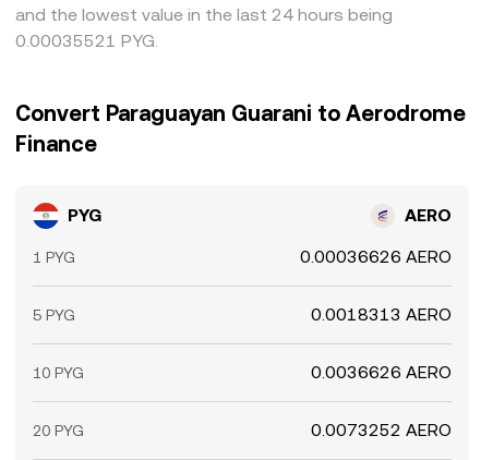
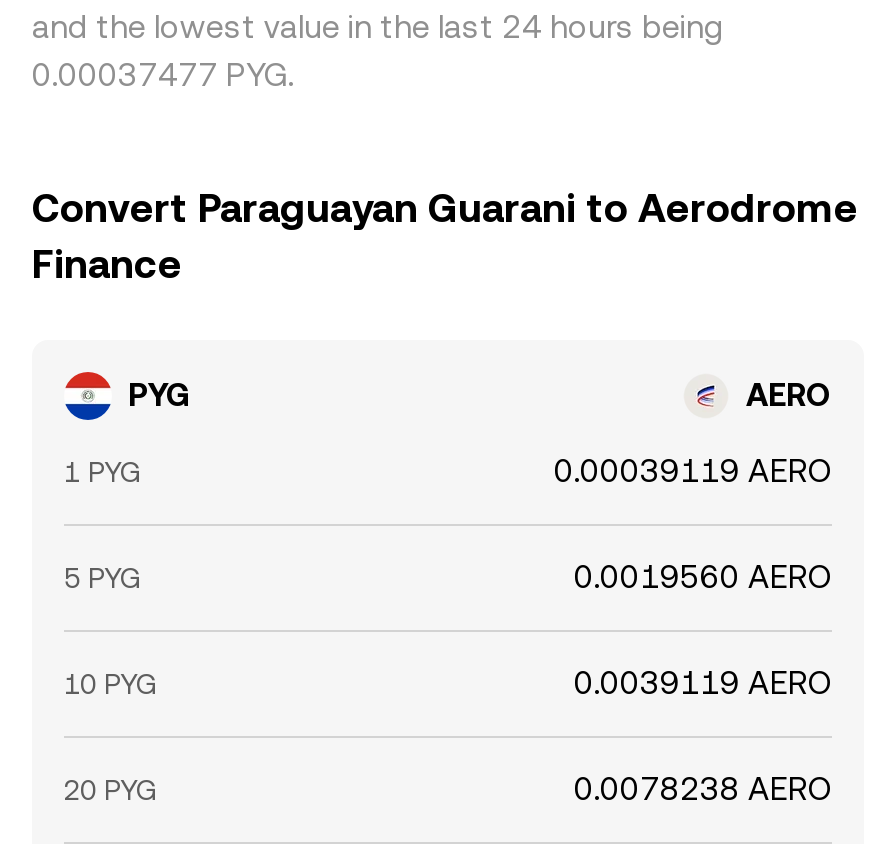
[15,31,158,51] 0.00035521 PYG. -> [32,56,294,94] 0.00037477 PYG.
[300,246,452,267] 0.00036626 AERO -> [554,452,832,490] 0.00039119 AERO
[311,304,452,325] 0.0018313 AERO -> [574,558,832,596] 0.0019560 AERO
[311,362,452,383] 0.0036626 AERO -> [574,664,832,702] 0.0039119 AERO
[311,420,452,440] 0.0073252 AERO -> [574,770,832,808] 0.0078238 AERO

